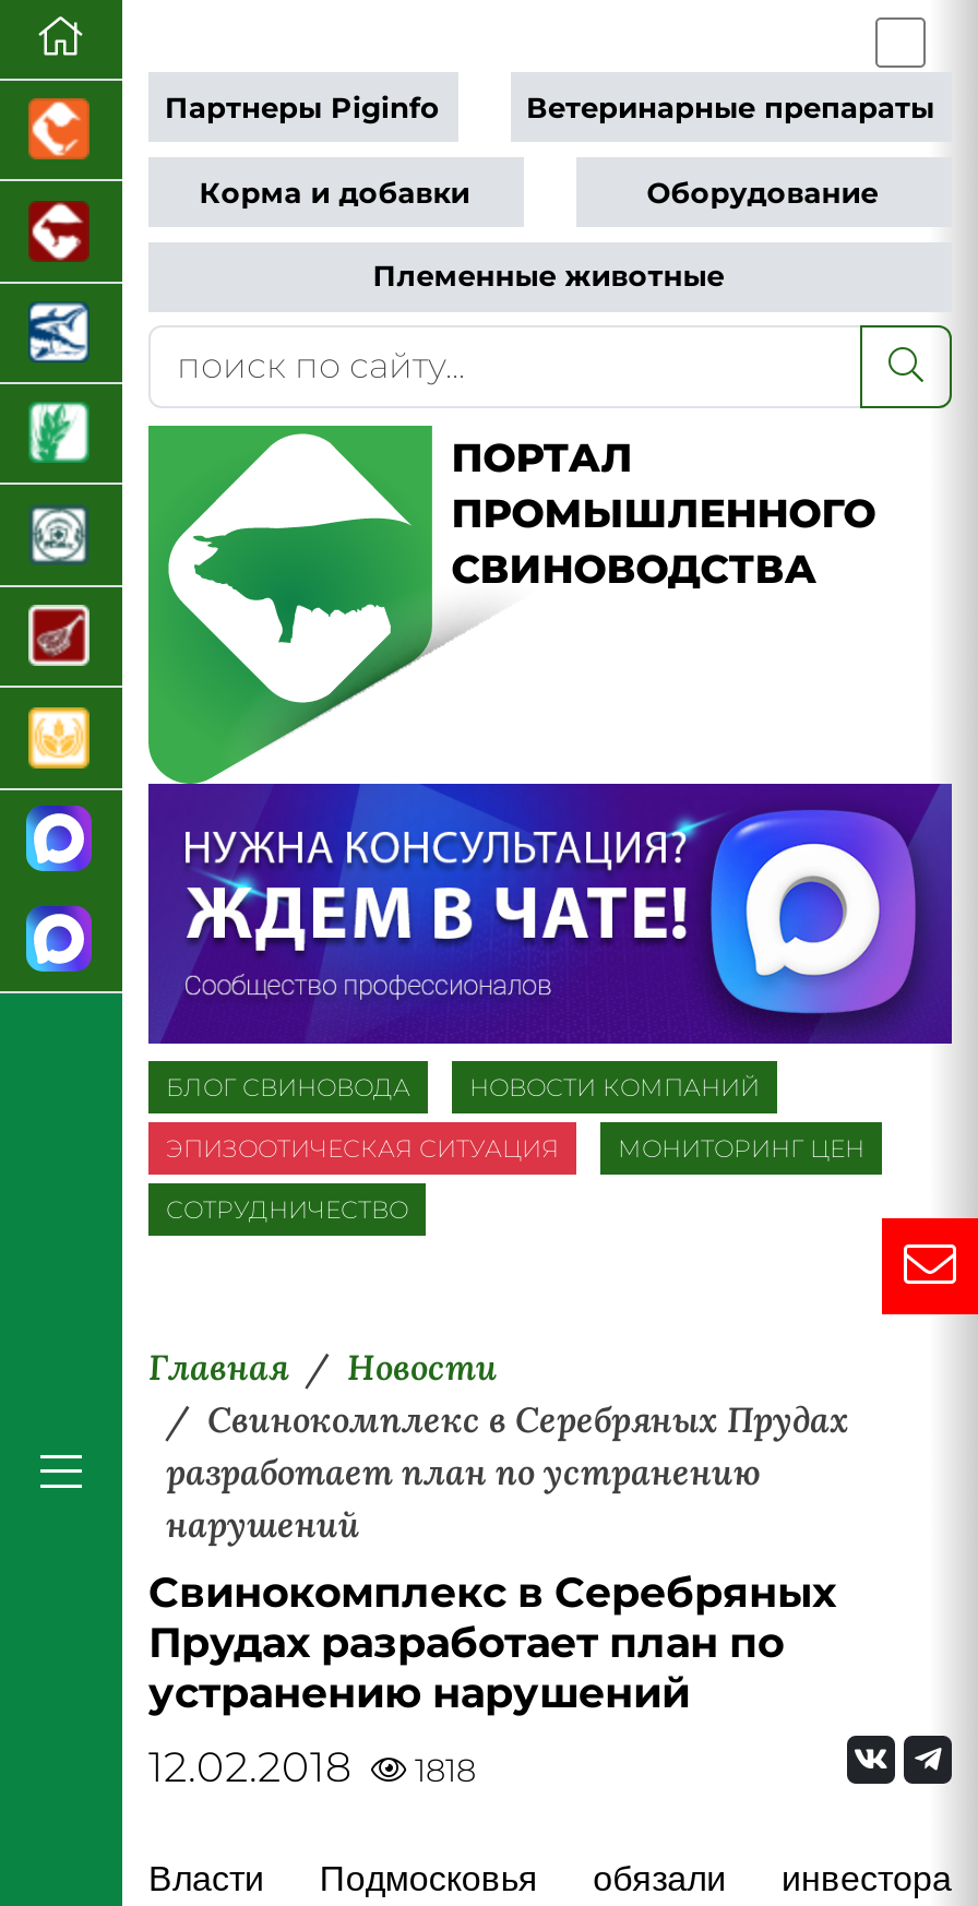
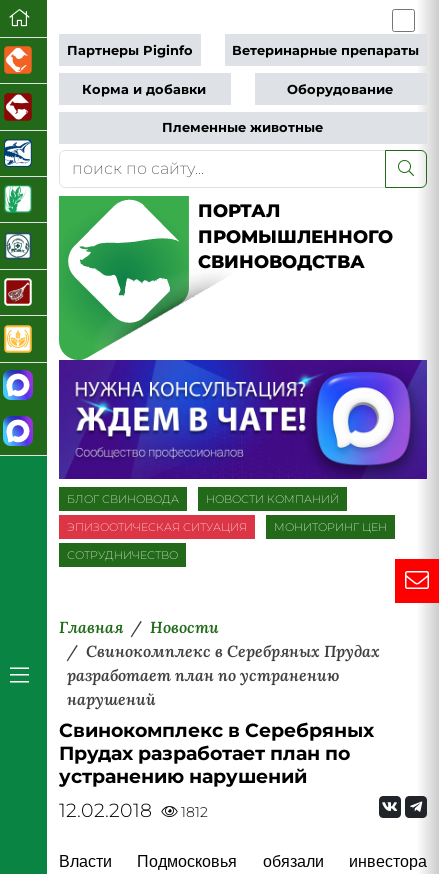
[148,1739,476,1791] 12.02.2018 1818 -> [59,797,208,821] 12.02.2018 1812

